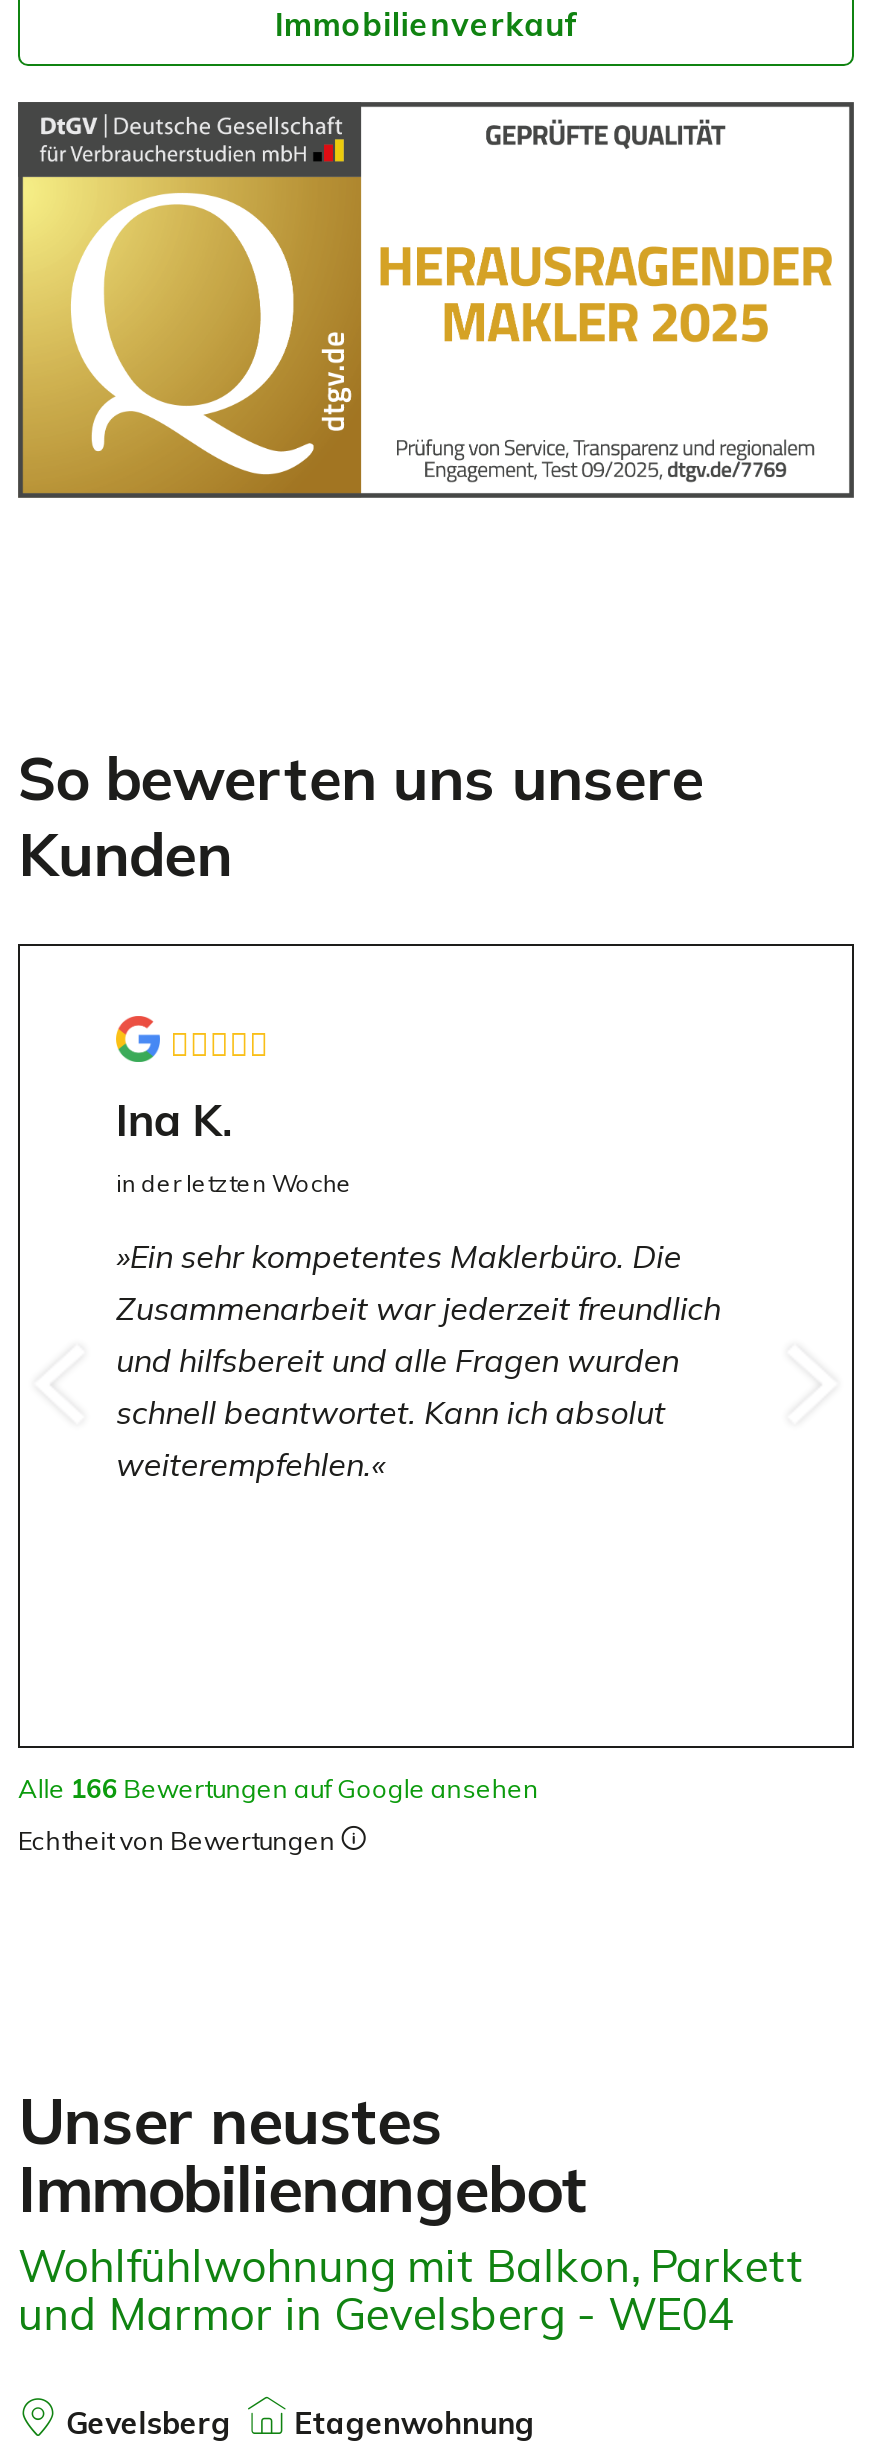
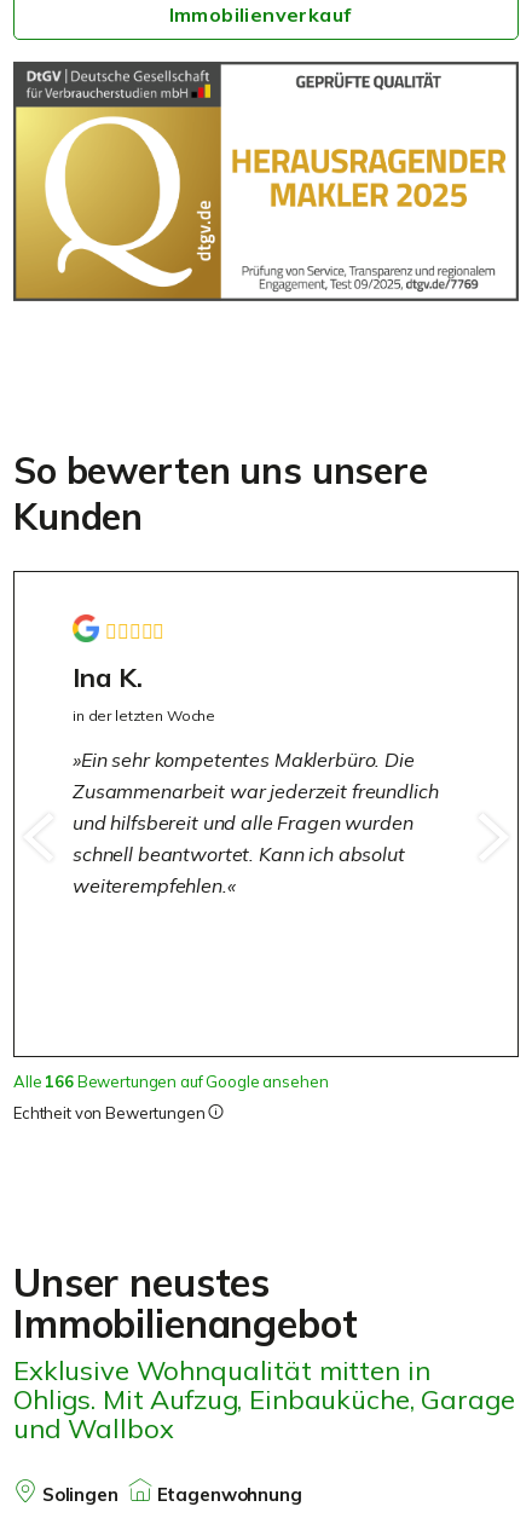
[18,2239,804,2343] Wohlfühlwohnung mit Balkon, Parkett | und Marmor in Gevelsberg - WE04 -> [13,1354,514,1446] Exklusive Wohnqualität mitten in | Ohligs. Mit Aufzug, Einbauküche, Garage | und Wallbox
[66,2405,231,2443] Gevelsberg -> [42,1483,118,1506] Solingen

